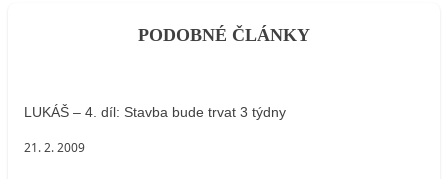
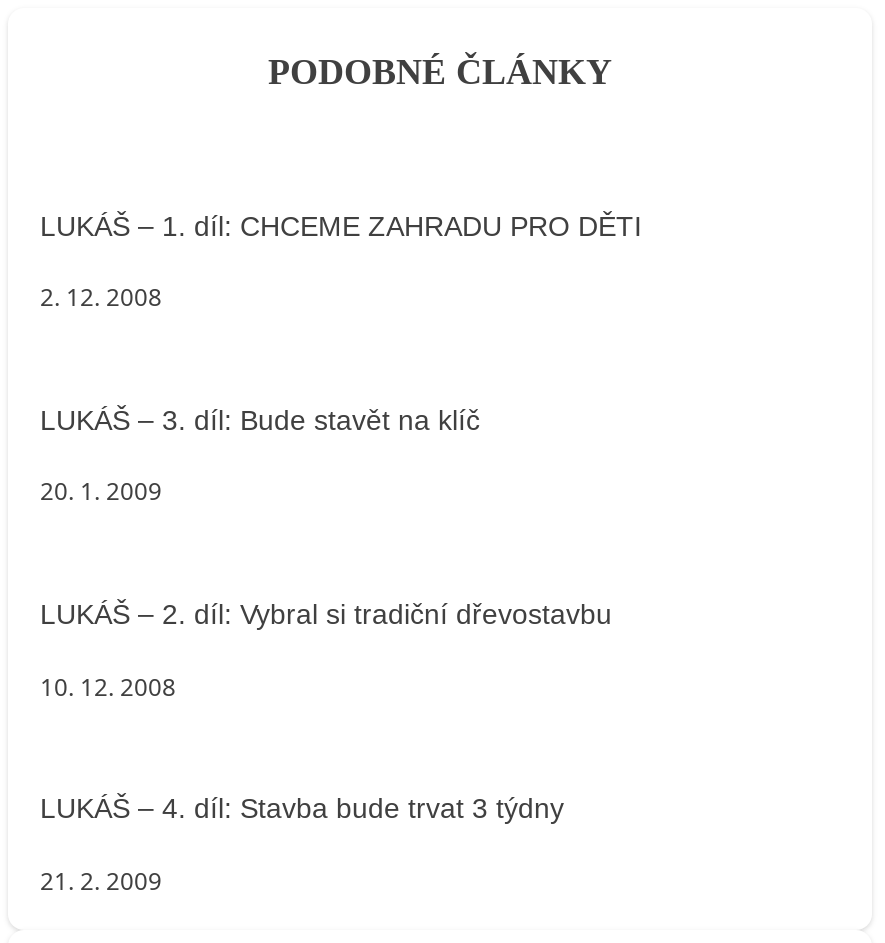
none -> [40,209,642,314] LUKÁŠ – 1. díl: CHCEME ZAHRADU PRO DĚTI | 2. 12. 2008
none -> [40,404,480,509] LUKÁŠ – 3. díl: Bude stavět na klíč | 20. 1. 2009
none -> [40,598,612,703] LUKÁŠ – 2. díl: Vybral si tradiční dřevostavbu | 10. 12. 2008

